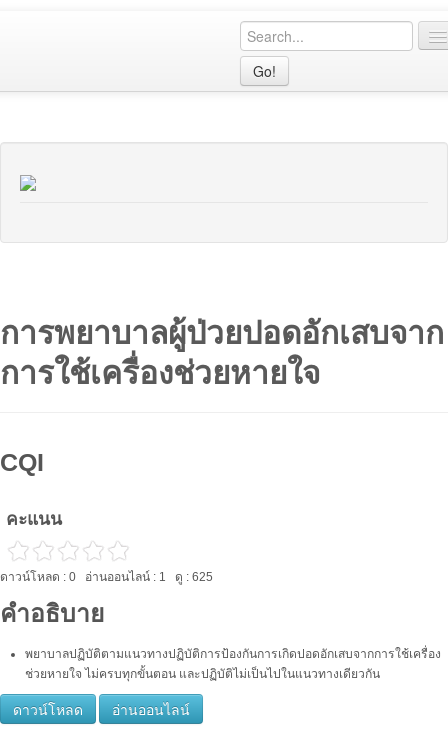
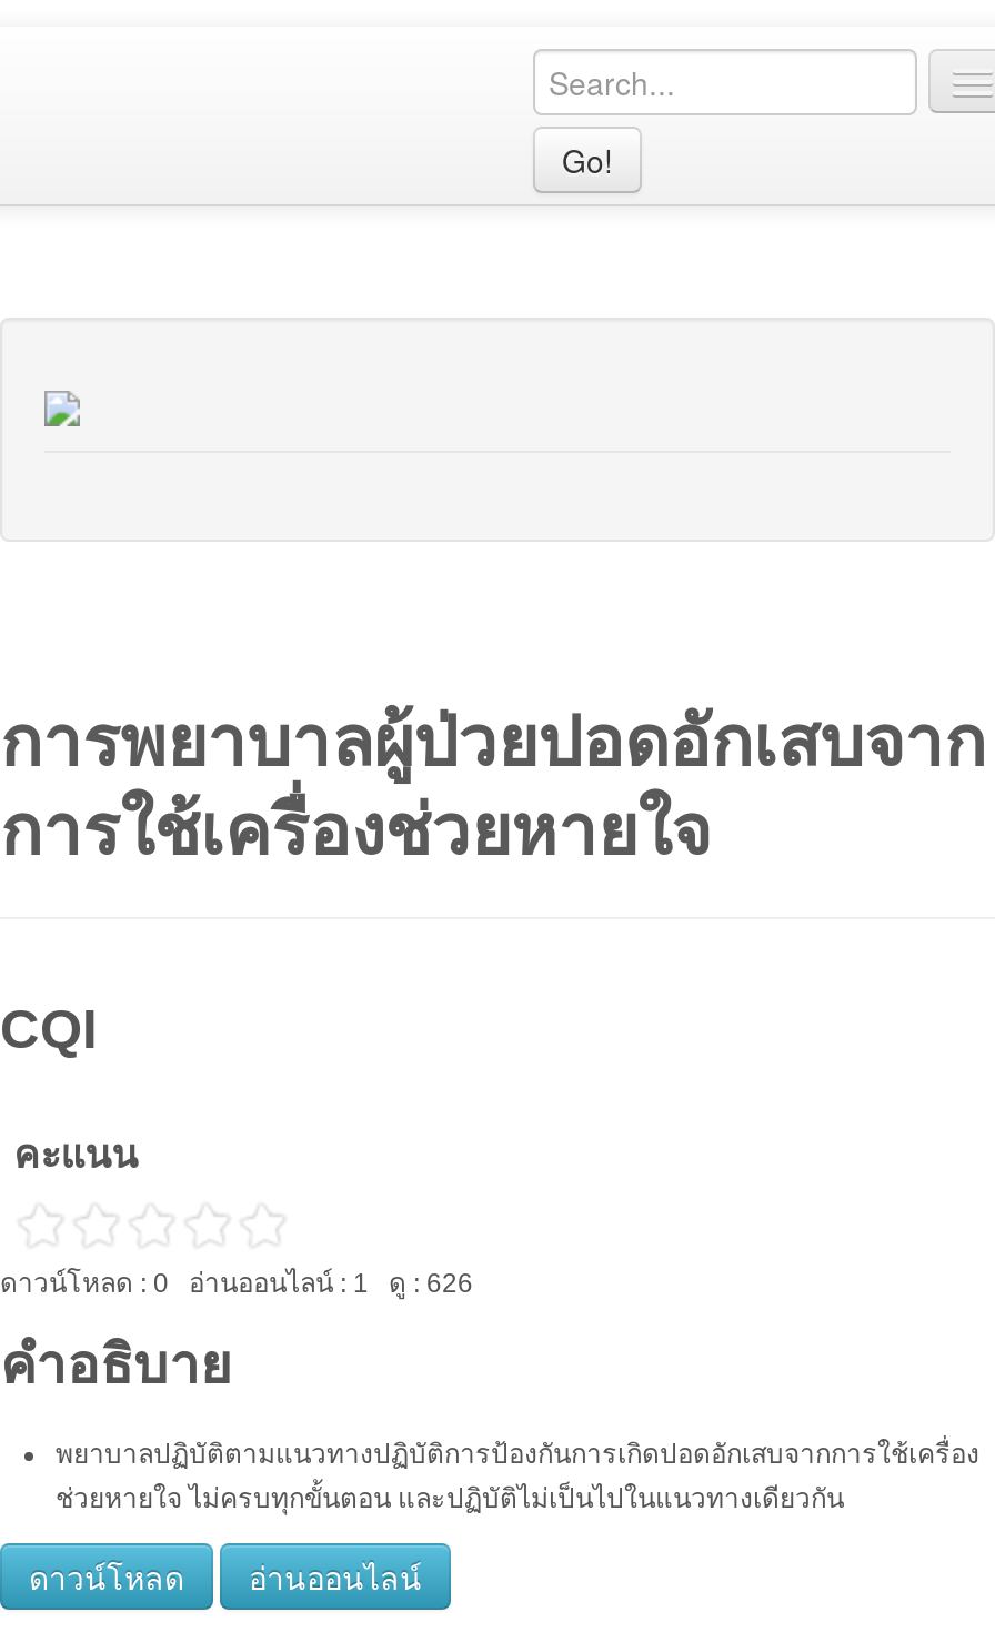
[0,570,213,584] ดาวน์โหลด : 0 อ่านออนไลน์ : 1 ดู : 625 -> [0,1268,473,1299] ดาวน์โหลด : 0 อ่านออนไลน์ : 1 ดู : 626

